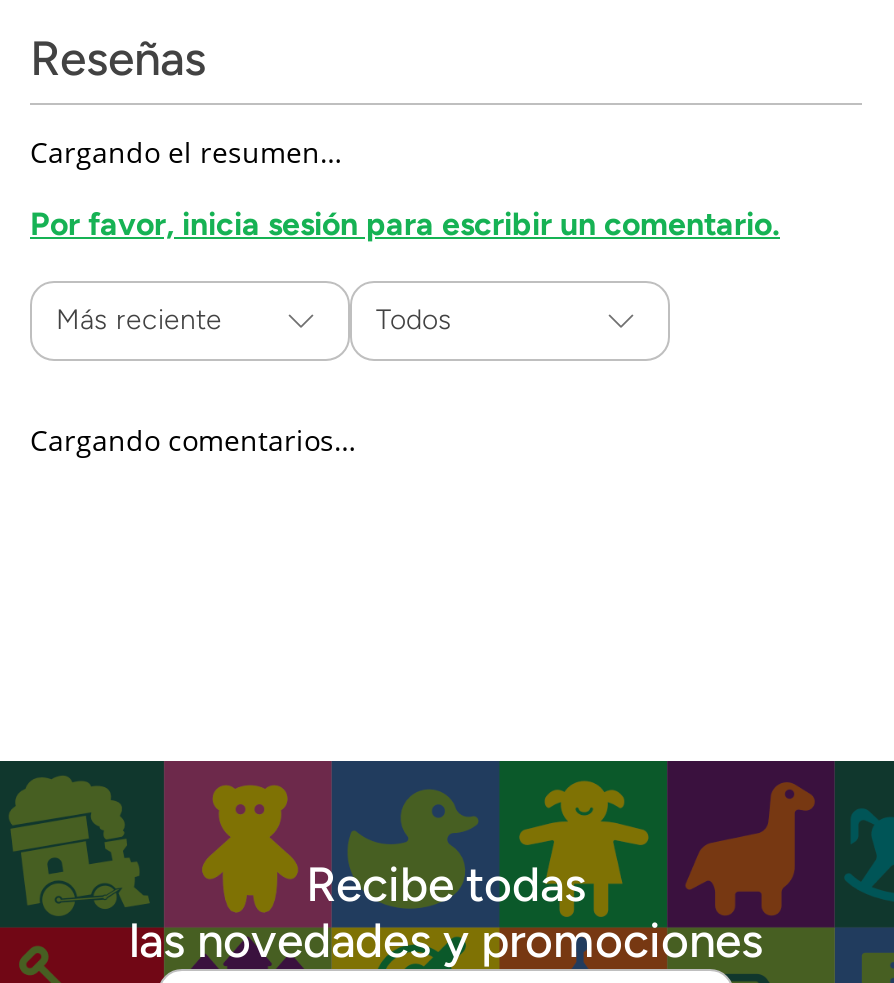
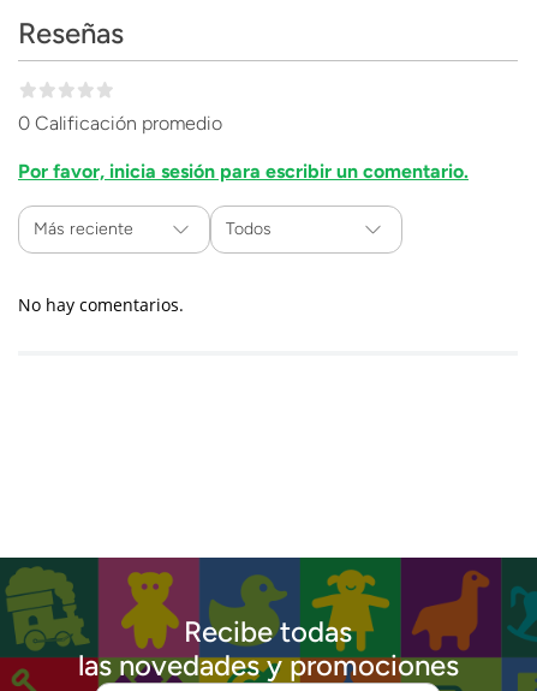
[30,134,342,172] Cargando el resumen… -> [18,112,222,135] 0 Calificación promedio
[30,422,356,460] Cargando comentarios… -> [18,294,184,316] No hay comentarios.

